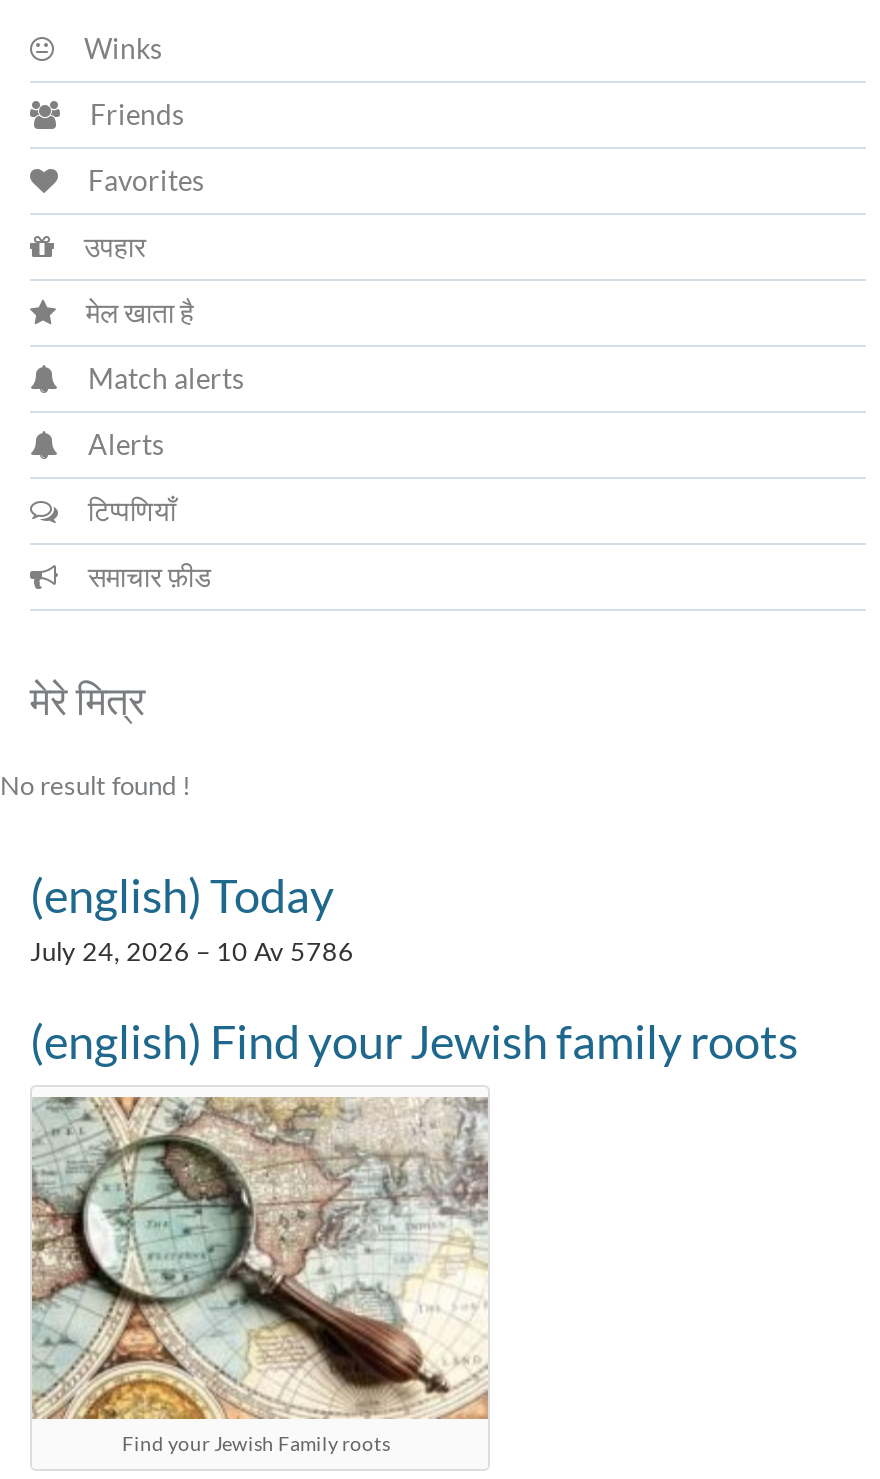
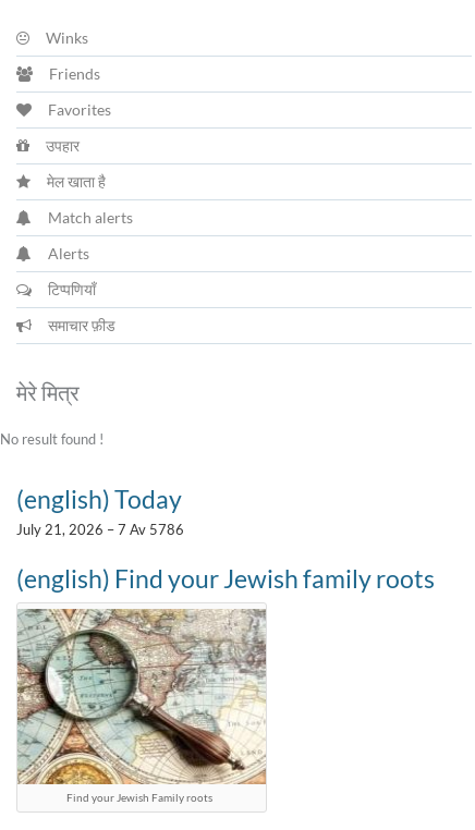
[30,935,354,967] July 24, 2026 – 10 Av 5786 -> [16,521,184,538] July 21, 2026 – 7 Av 5786

